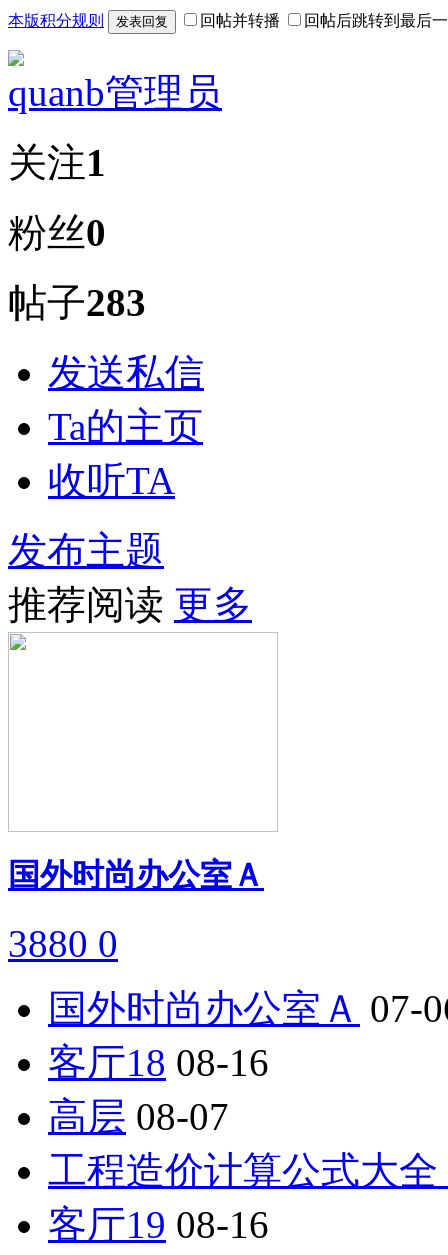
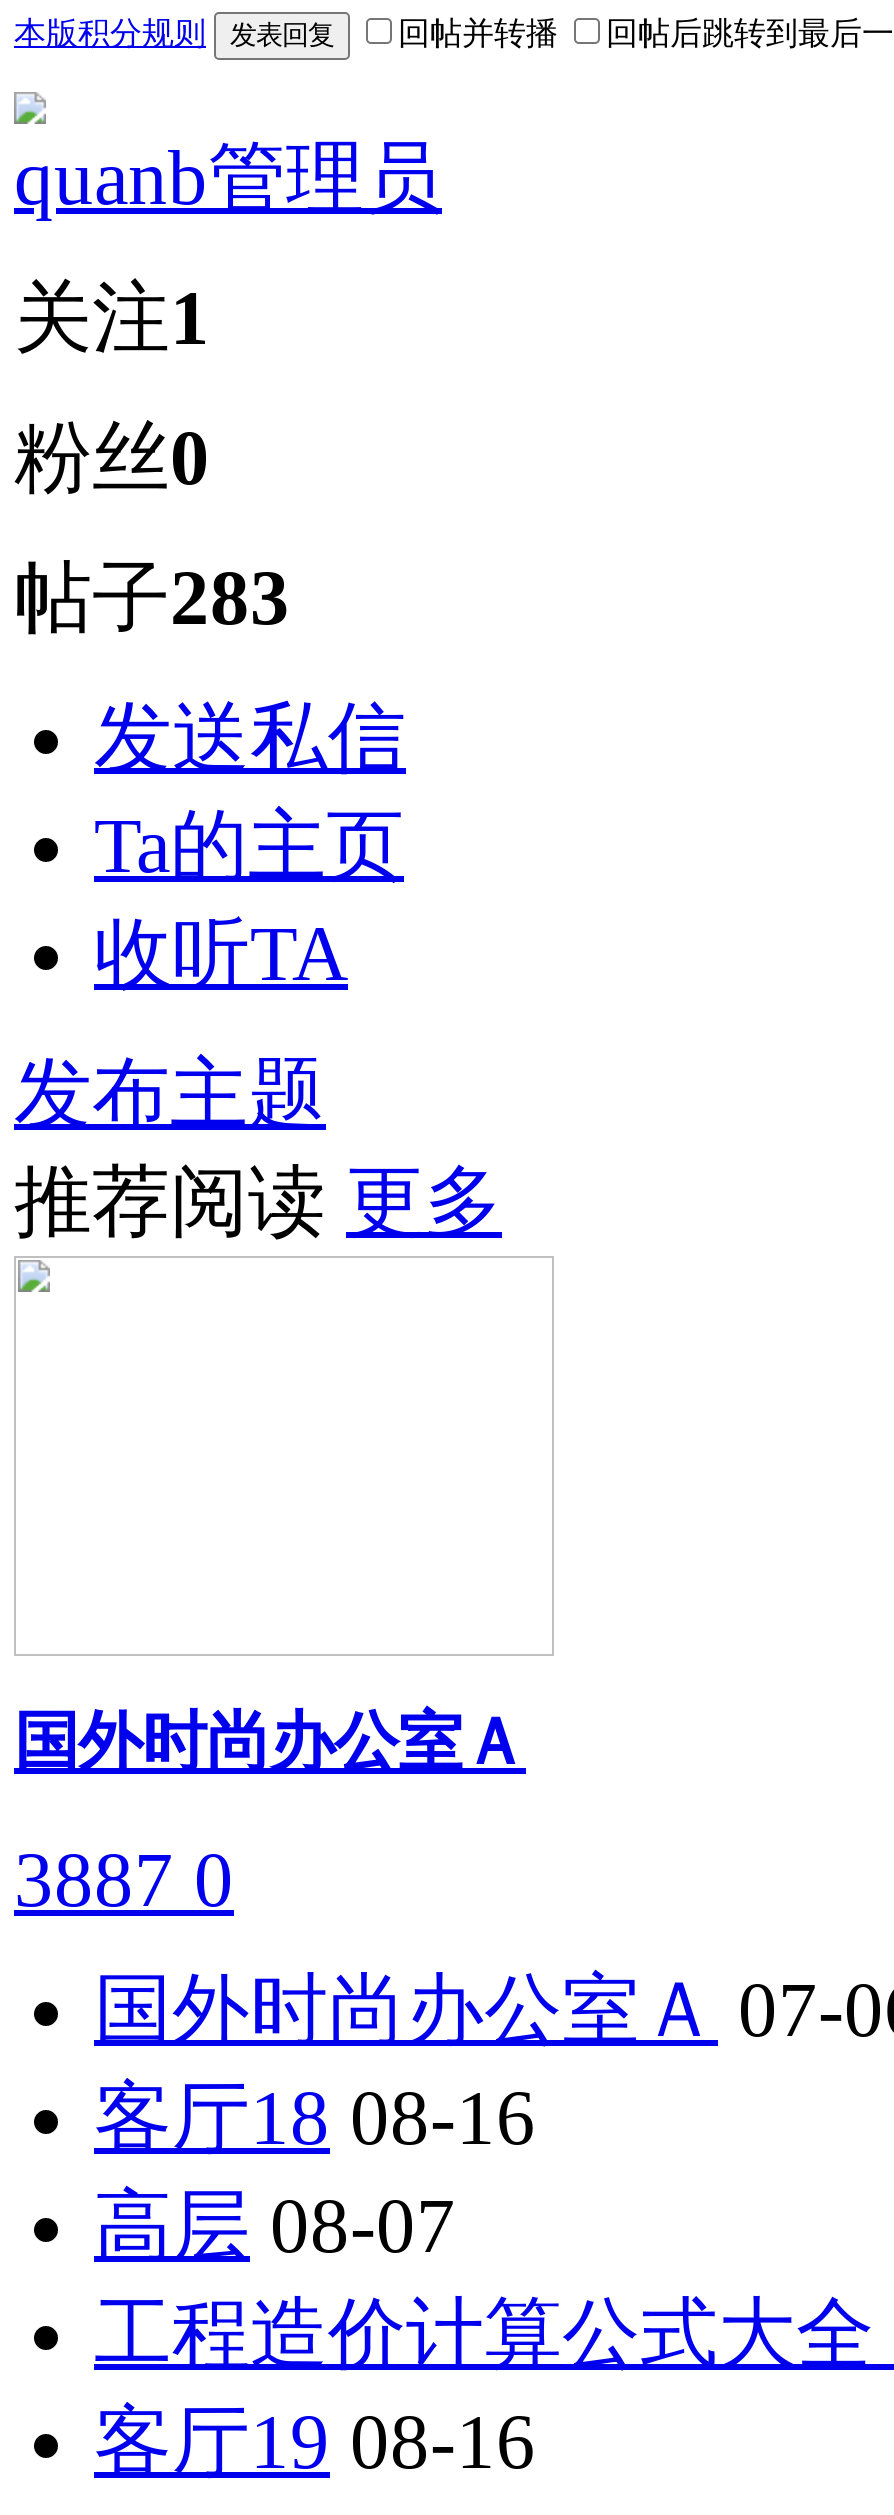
[8,921,118,964] 3880 0 -> [14,1835,234,1921] 3887 0

